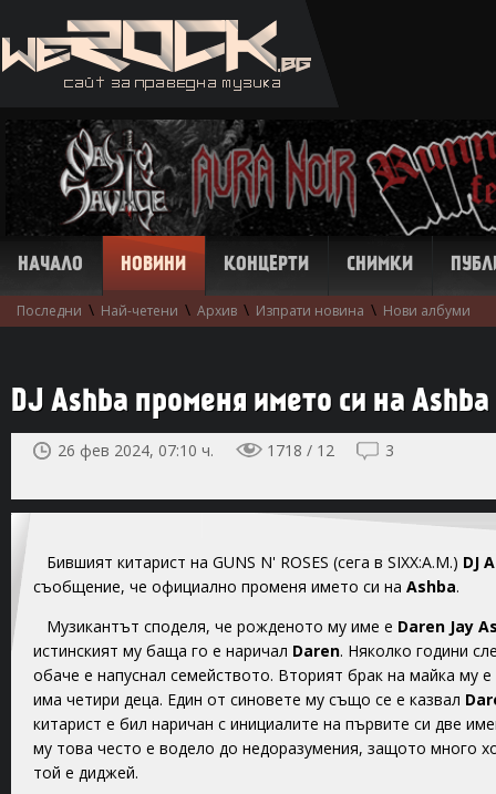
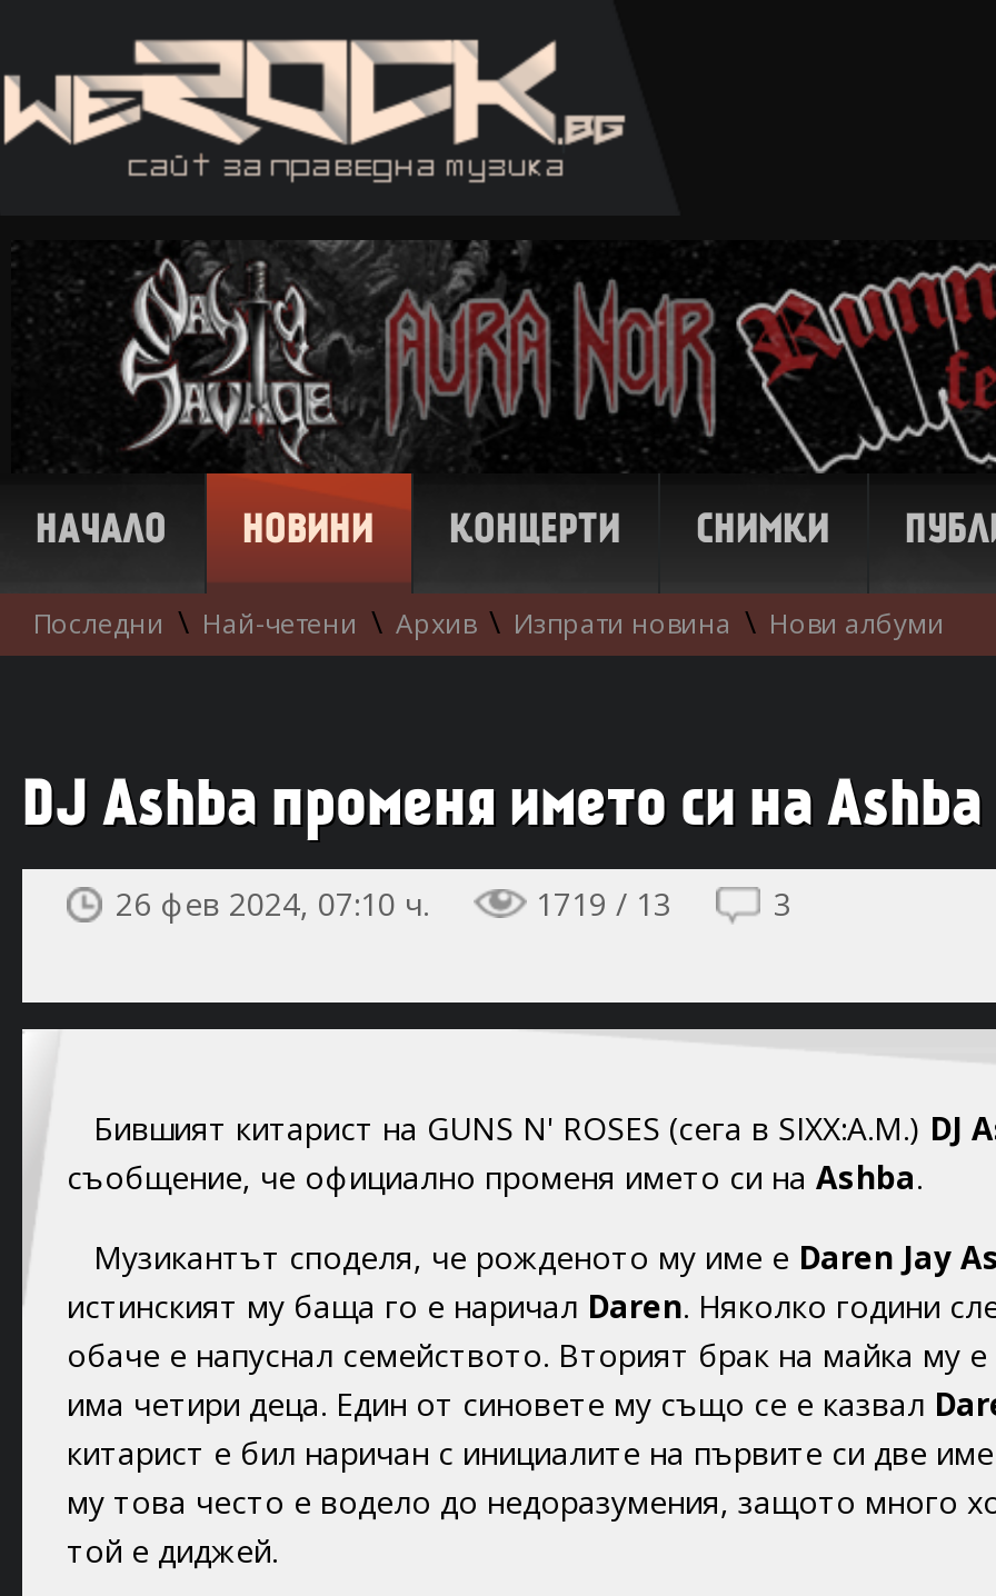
[267,440,334,461] 1718 / 12 -> [536,883,671,925] 1719 / 13

